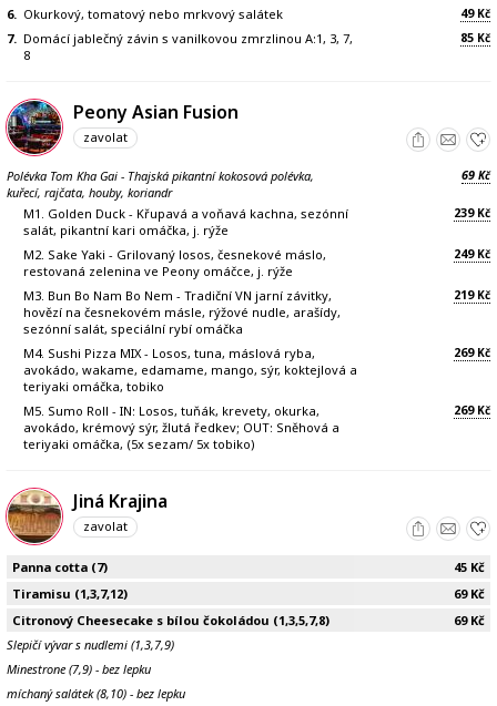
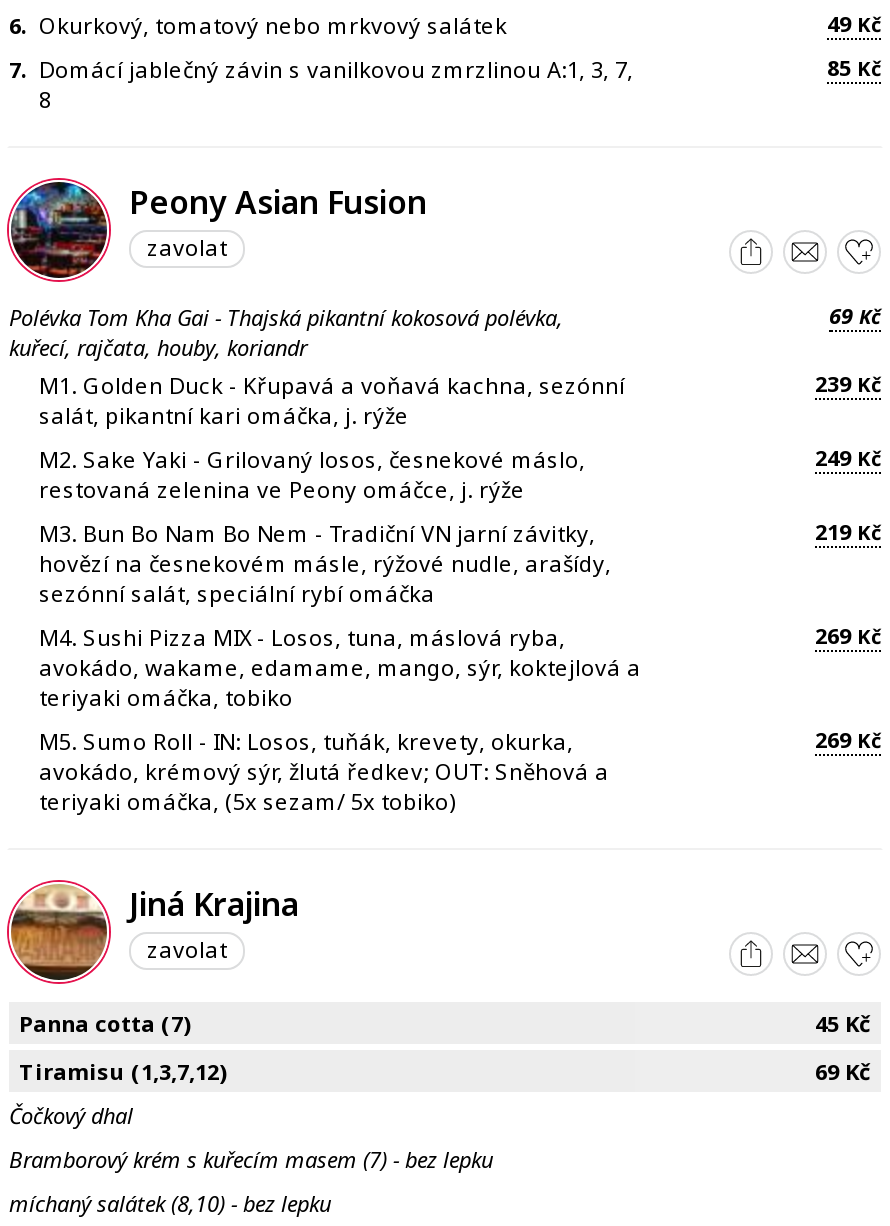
[7,611,485,677] Citronový Cheesecake s bílou čokoládou (1,3,5,7,8) | 69 Kč | Slepičí vývar s nudlemi (1,3,7,9) | Minestrone (7,9) - bez lepku -> [9,1099,493,1173] Čočkový dhal | Bramborový krém s kuřecím masem (7) - bez lepku

